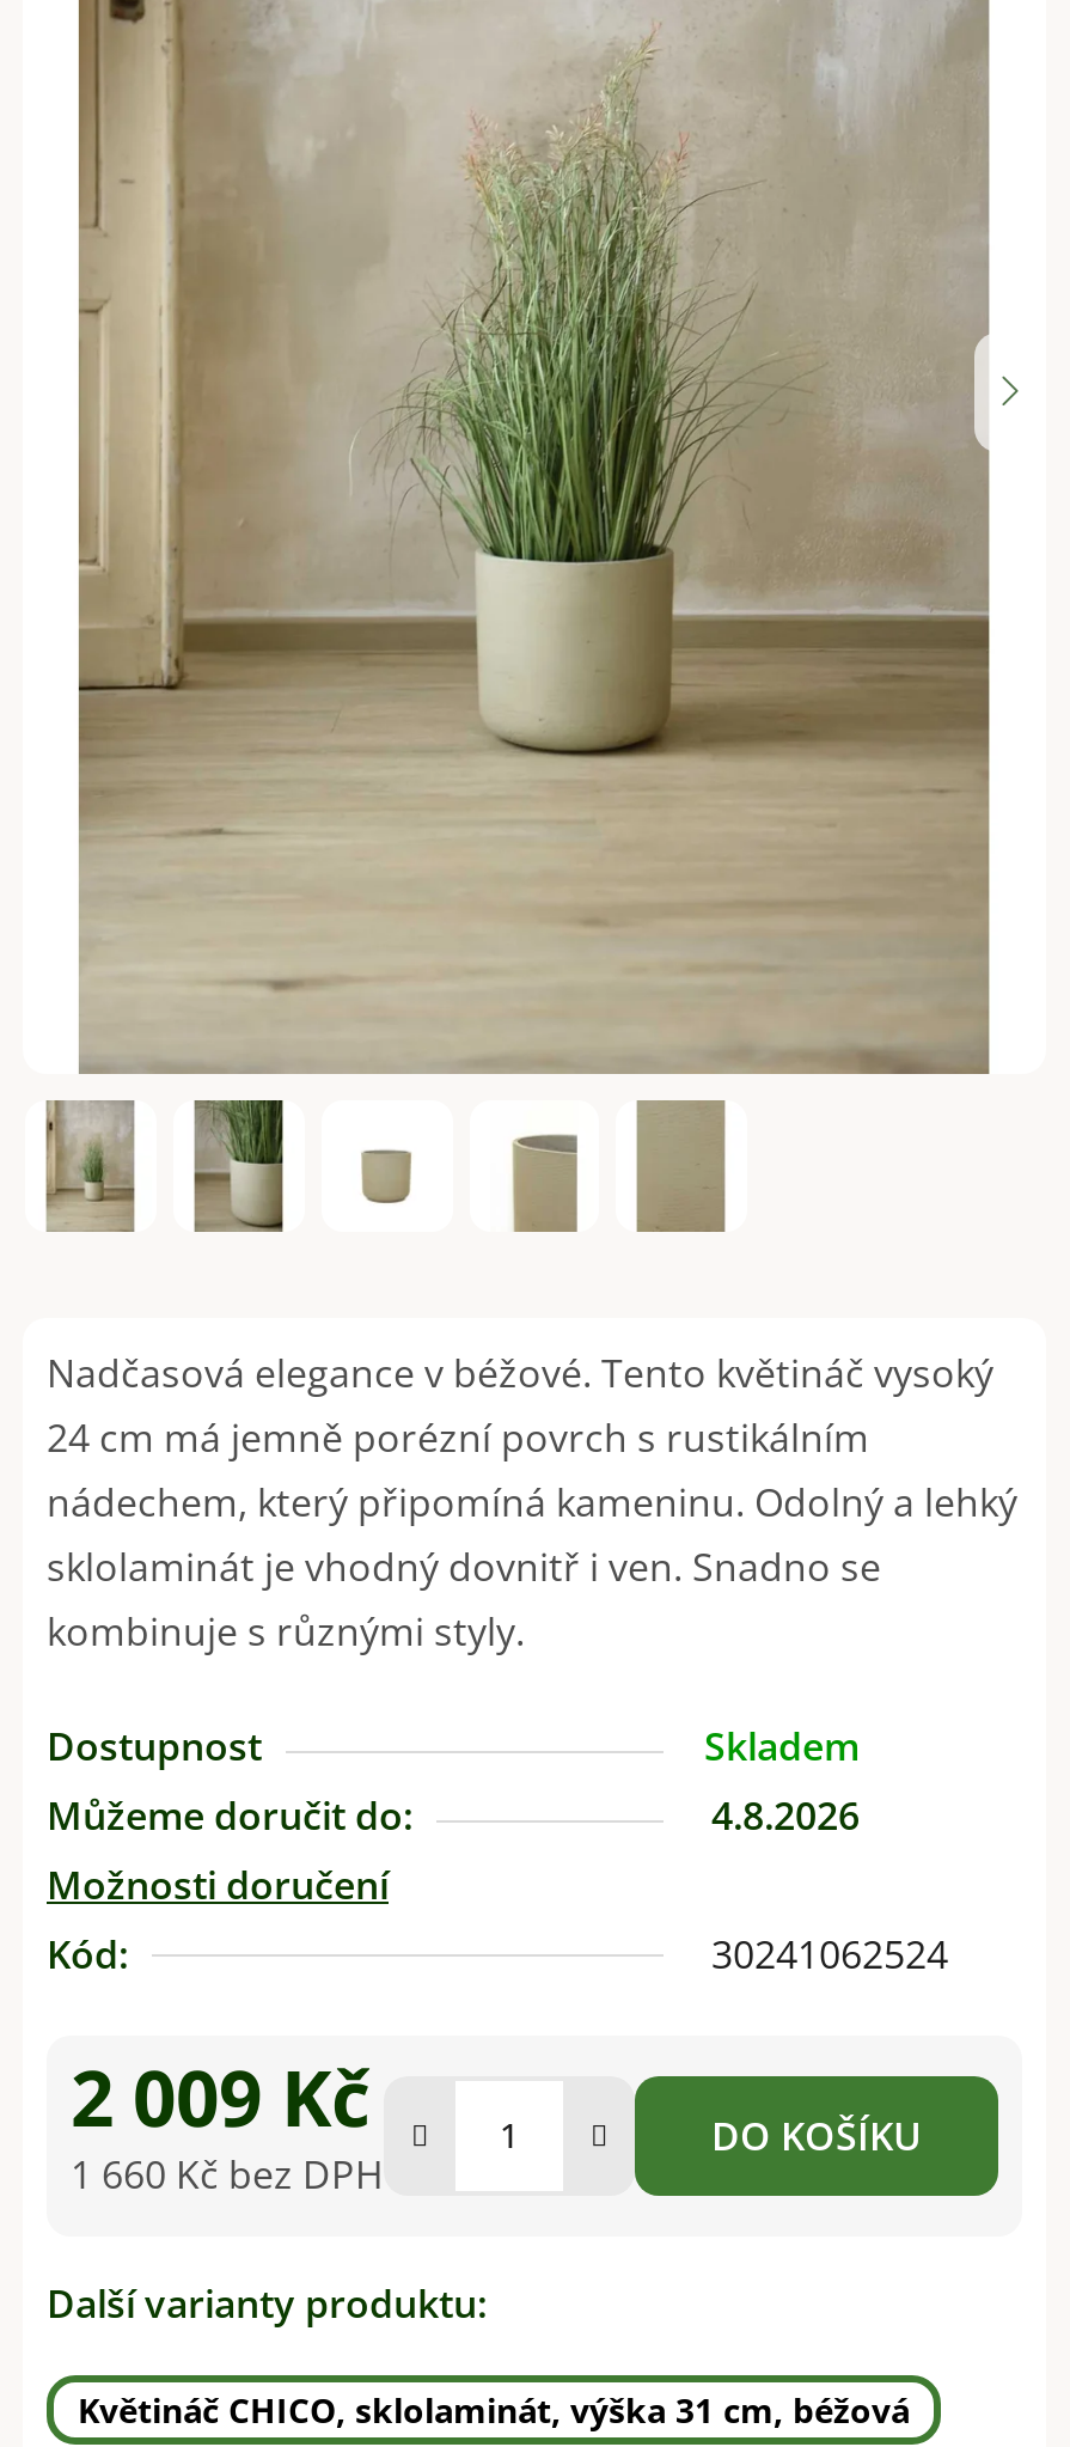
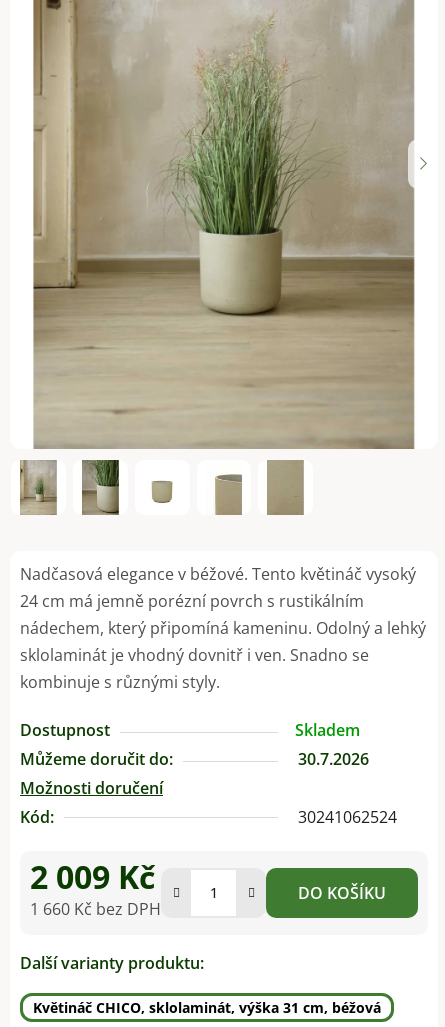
[711,1789,860,1842] 4.8.2026 -> [298,748,369,770] 30.7.2026

